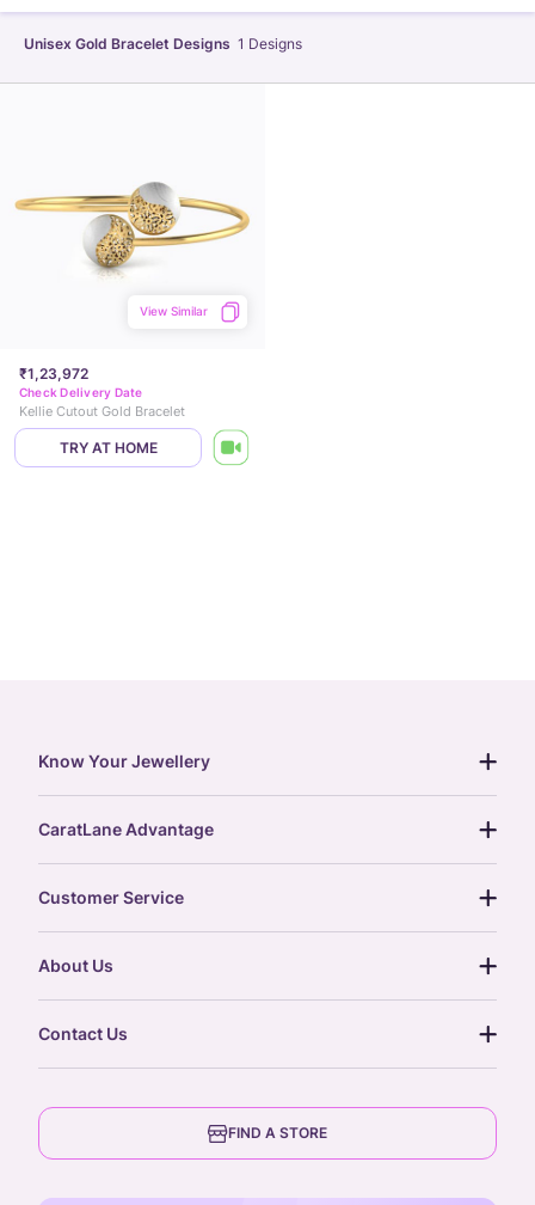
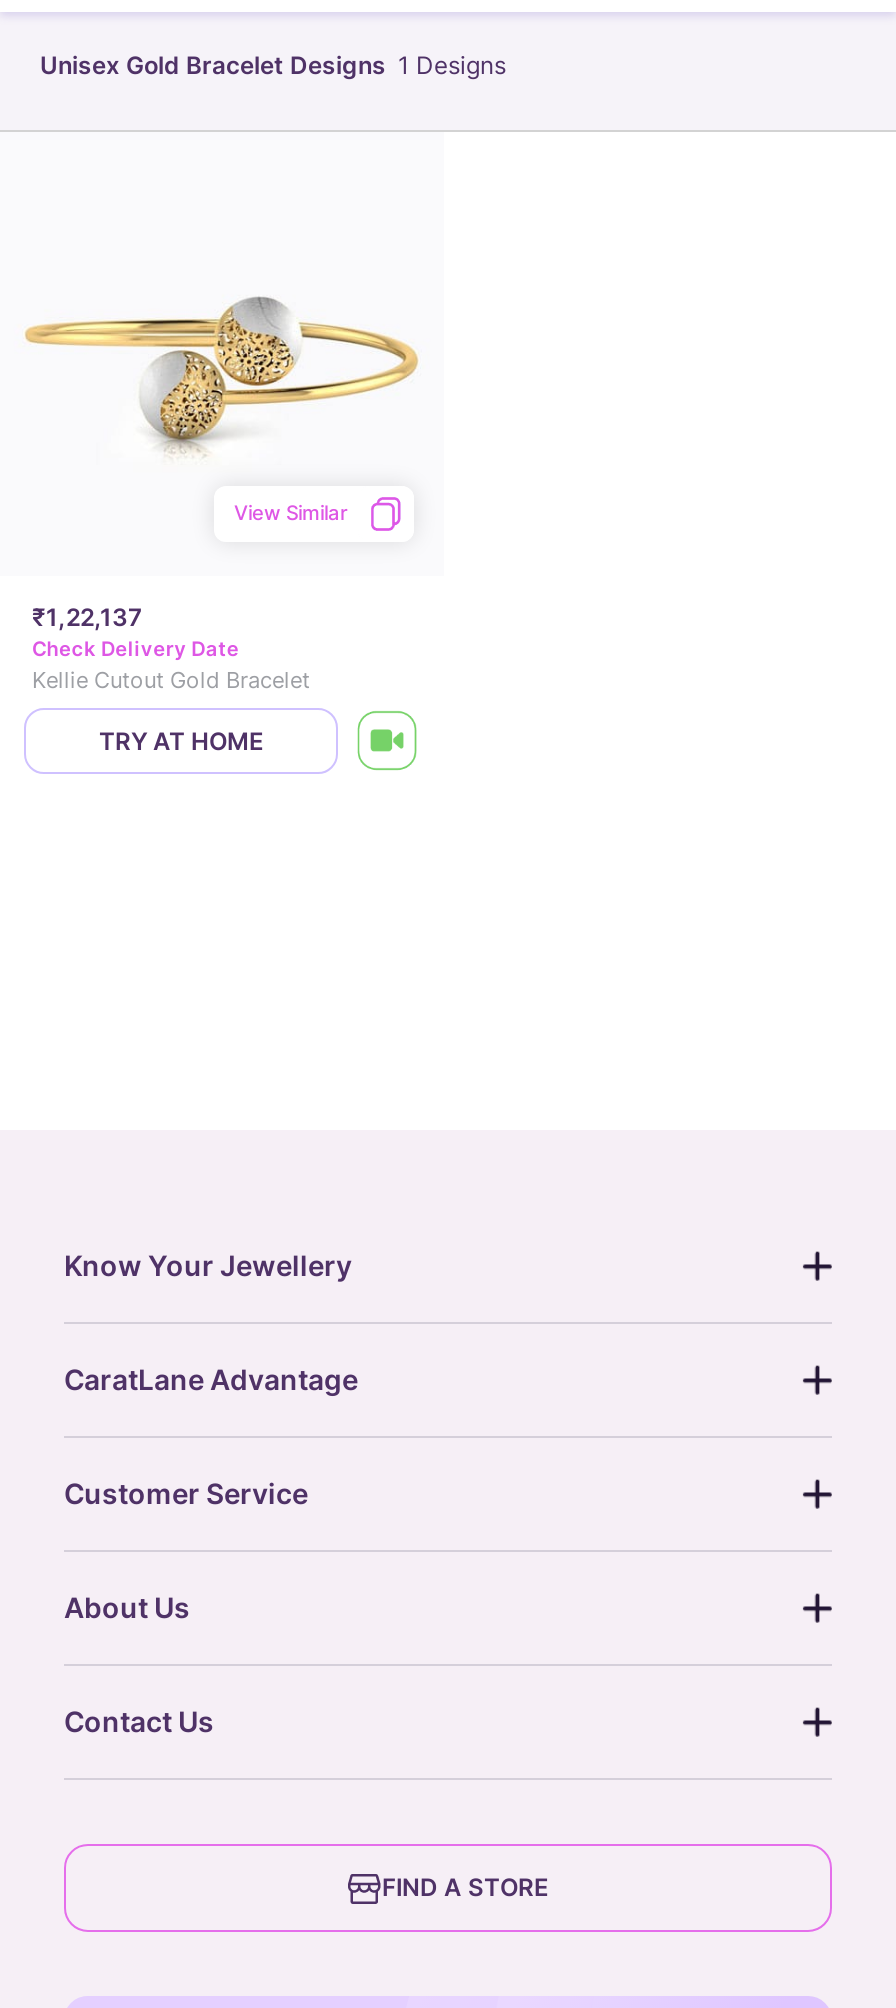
[19,365,88,383] ₹1,23,972 -> [32,602,142,632] ₹1,22,137

